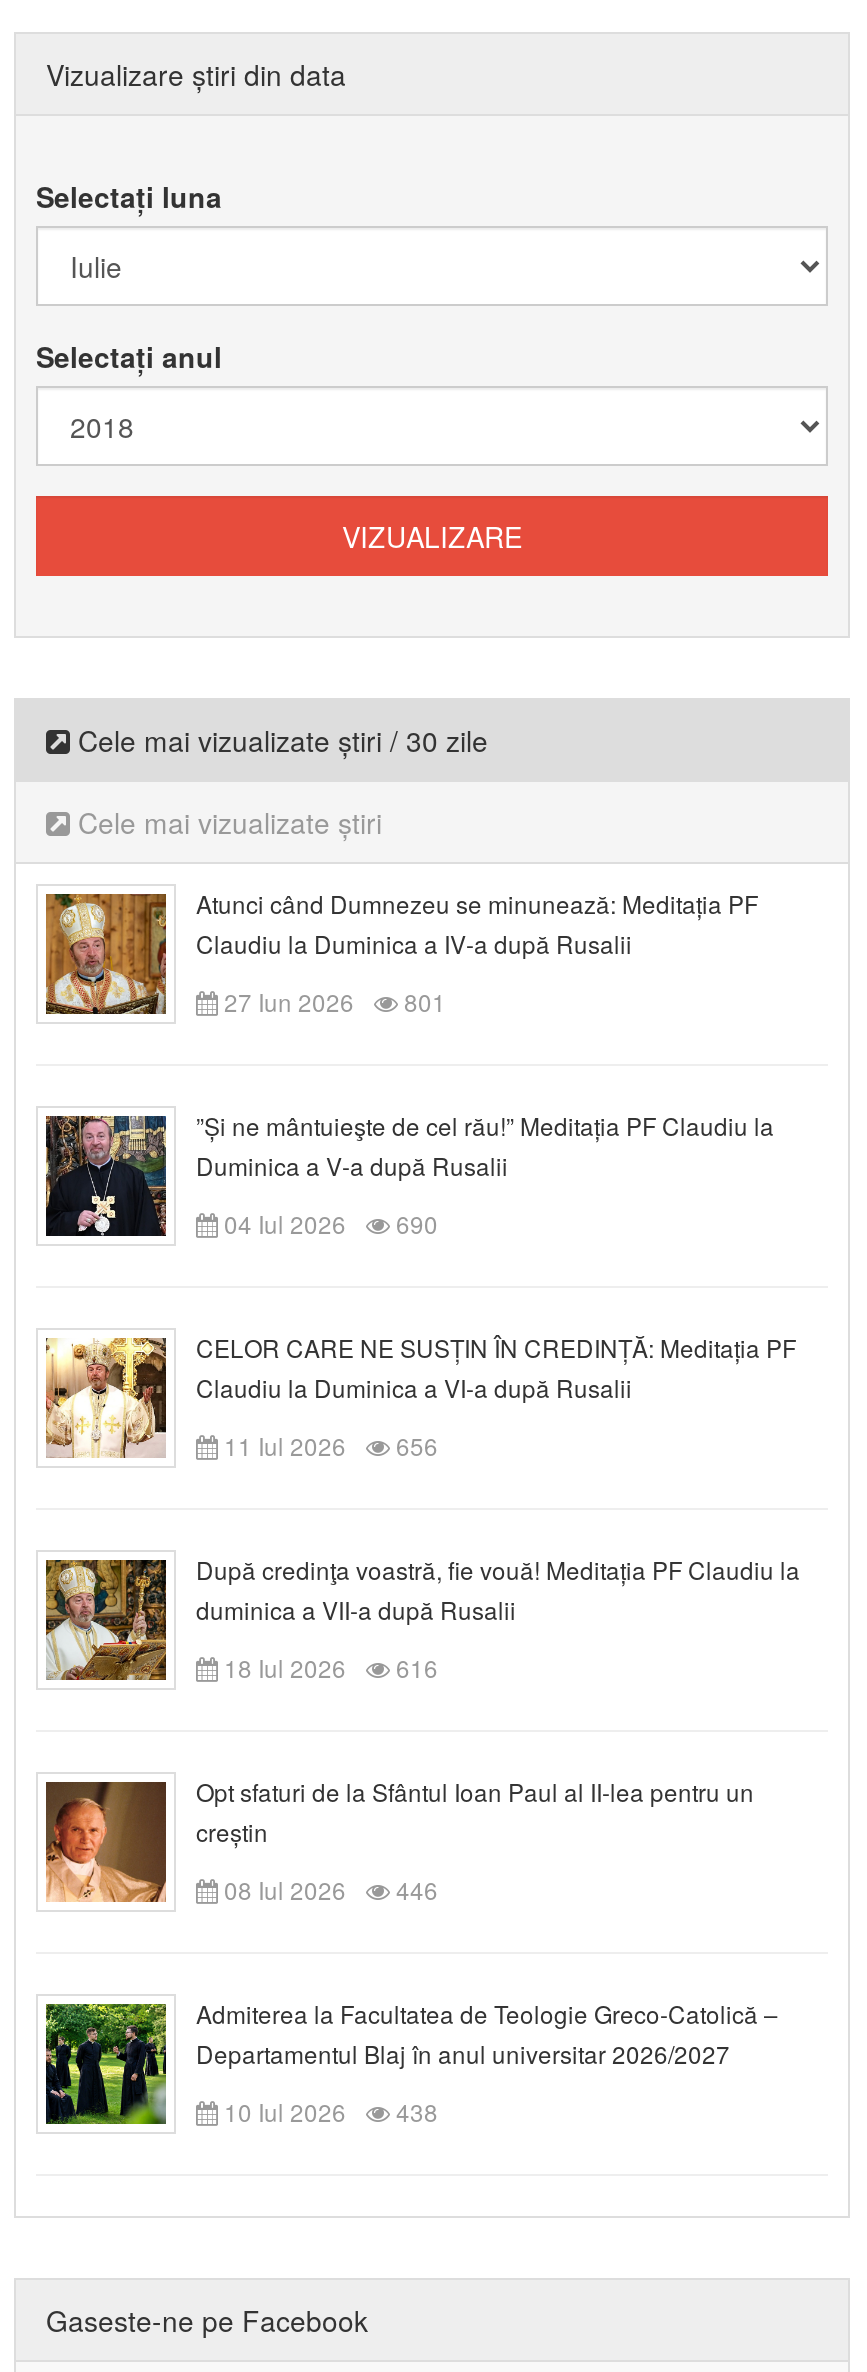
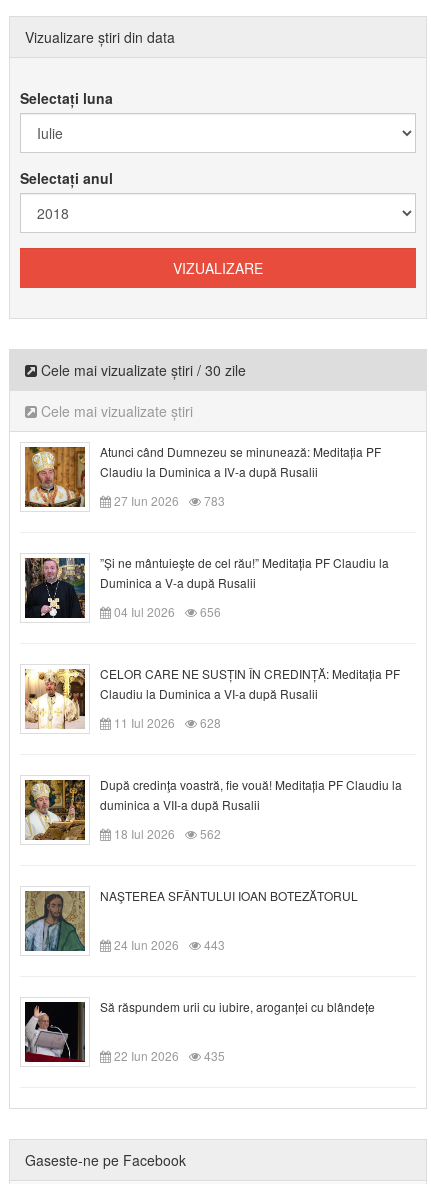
[218,983,446,1017] 27 Iun 2026 801 -> [111,492,225,509] 27 Iun 2026 783
[218,1205,438,1239] 04 Iul 2026 690 -> [111,603,221,620] 04 Iul 2026 656
[218,1427,438,1461] 11 Iul 2026 656 -> [111,714,221,731] 11 Iul 2026 628
[218,1649,438,1683] 18 Iul 2026 616 -> [111,825,221,842] 18 Iul 2026 562
[44,1773,754,1904] [image] | Opt sfaturi de la Sfântul Ioan Paul al II-lea pentru un | creștin -> [24,887,358,952] [image] | NAŞTEREA SFÂNTULUI IOAN BOTEZĂTORUL
[218,1871,438,1905] 08 Iul 2026 | 446 -> [111,936,225,953] 24 Iun 2026 | 443
[44,1995,778,2126] [image] | Admiterea la Facultatea de Teologie Greco-Catolică – | Departamentul Blaj în anul universitar 2026/2027 -> [24,998,375,1063] [image] | Să răspundem urii cu iubire, aroganței cu blândețe
[218,2093,438,2127] 10 Iul 2026 | 438 -> [111,1047,225,1064] 22 Iun 2026 | 435

